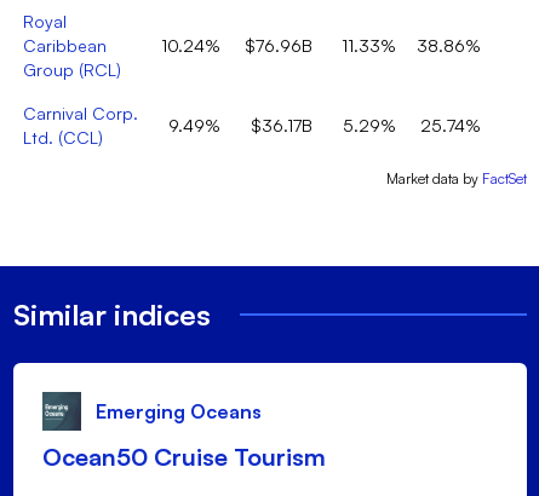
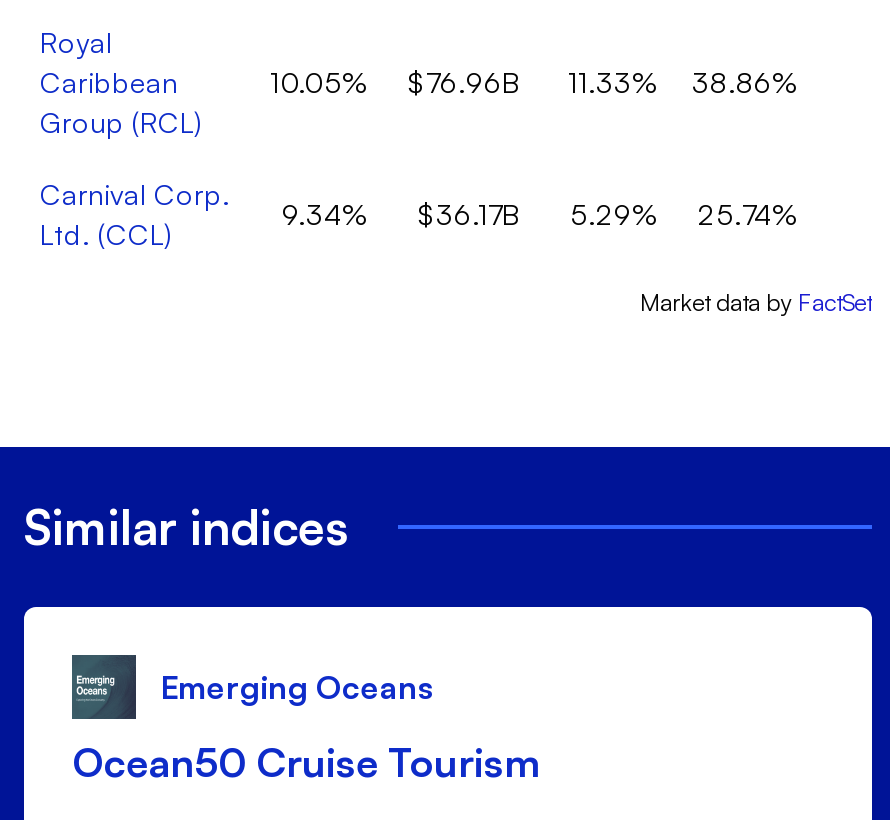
[161,35,481,56] 10.24% $76.96B 11.33% 38.86% -> [270,65,798,99] 10.05% $76.96B 11.33% 38.86%
[168,115,481,136] 9.49% $36.17B 5.29% 25.74% -> [282,197,798,231] 9.34% $36.17B 5.29% 25.74%

